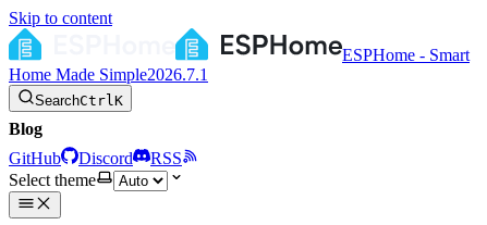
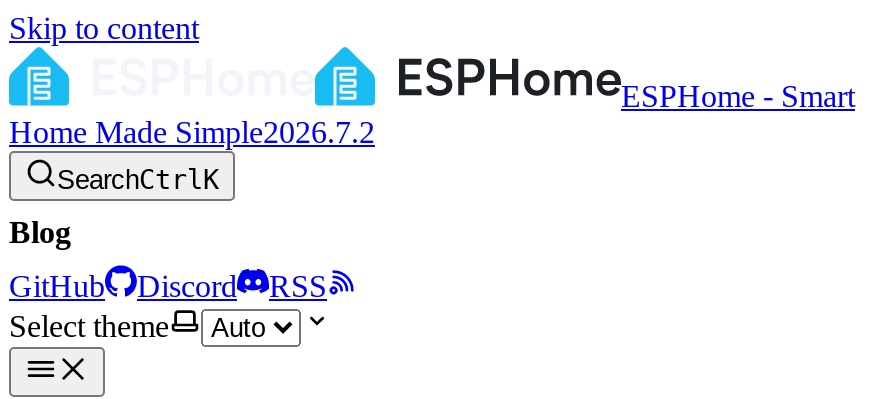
[9,65,208,84] Home Made Simple2026.7.1 -> [9,115,375,149] Home Made Simple2026.7.2

